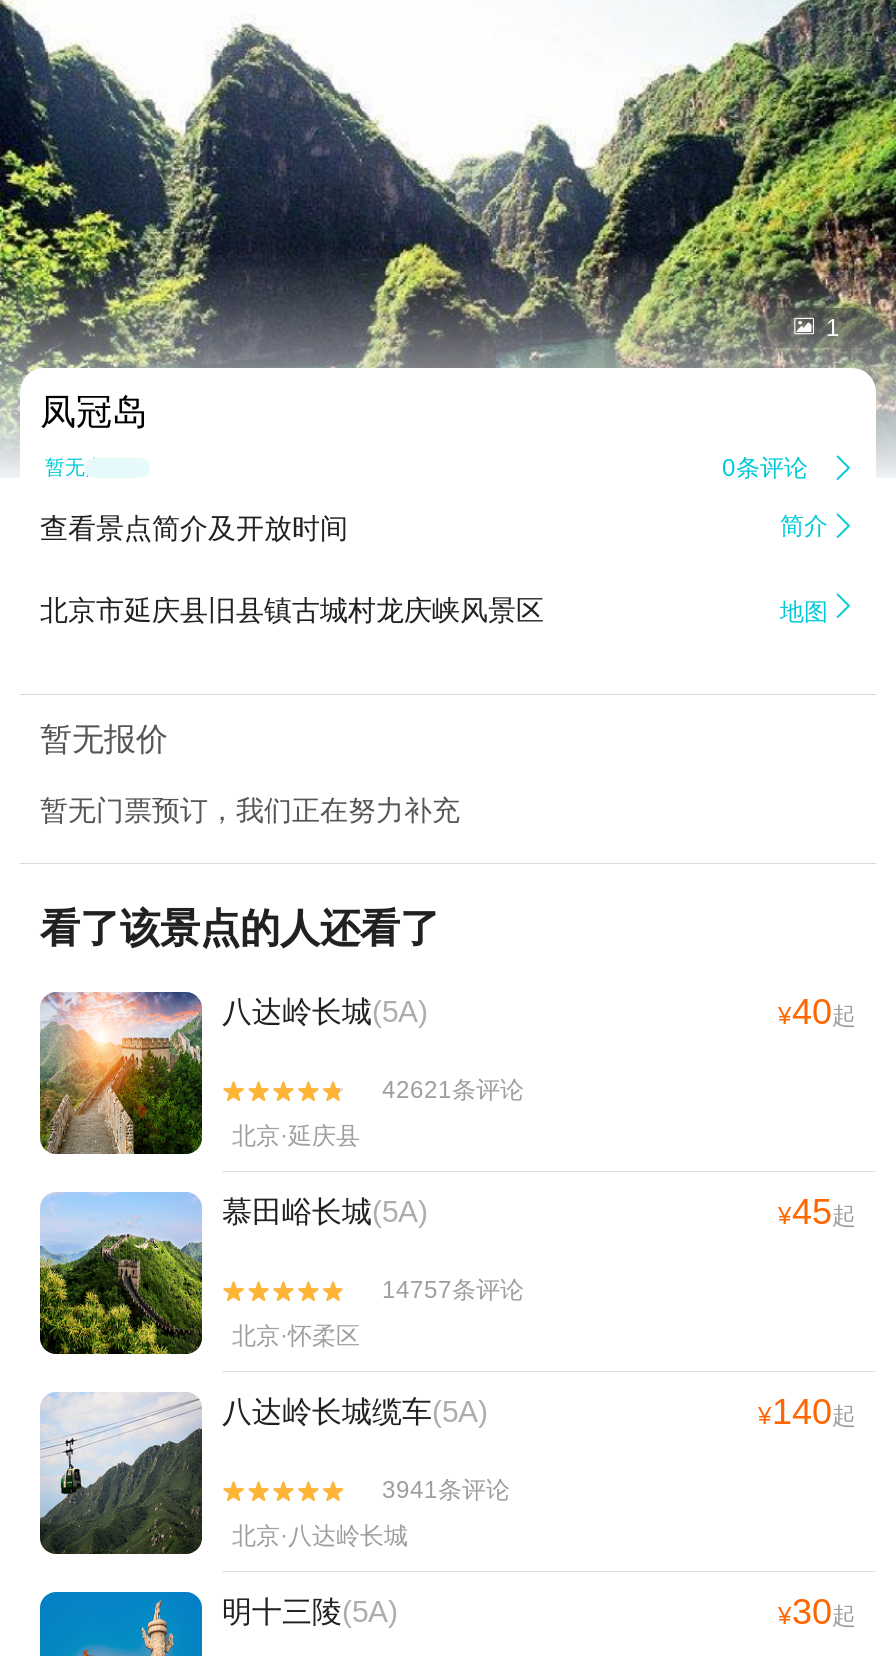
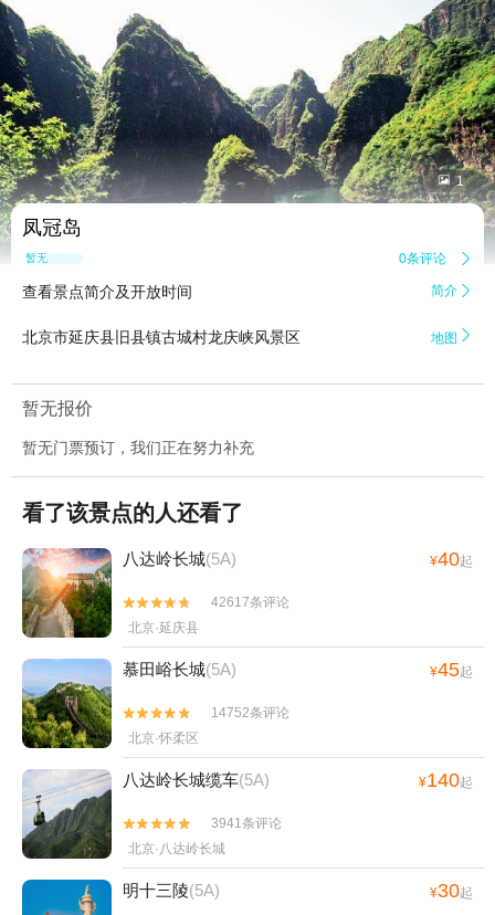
[382,1075,524,1103] 42621条评论 -> [211,594,289,610] 42617条评论
[382,1275,524,1303] 14757条评论 -> [211,705,289,720] 14752条评论

